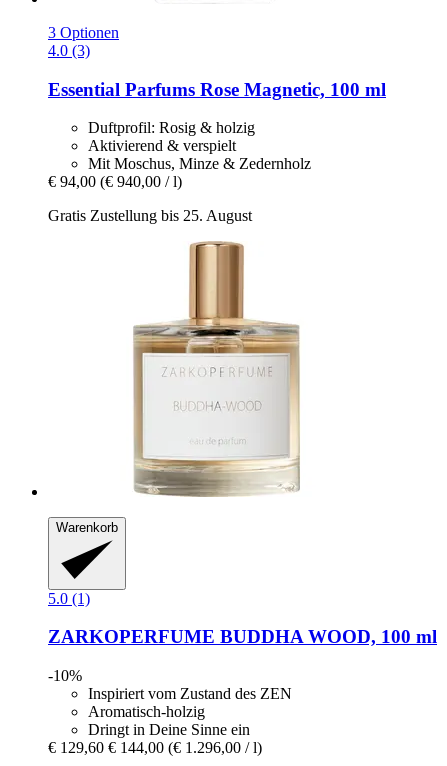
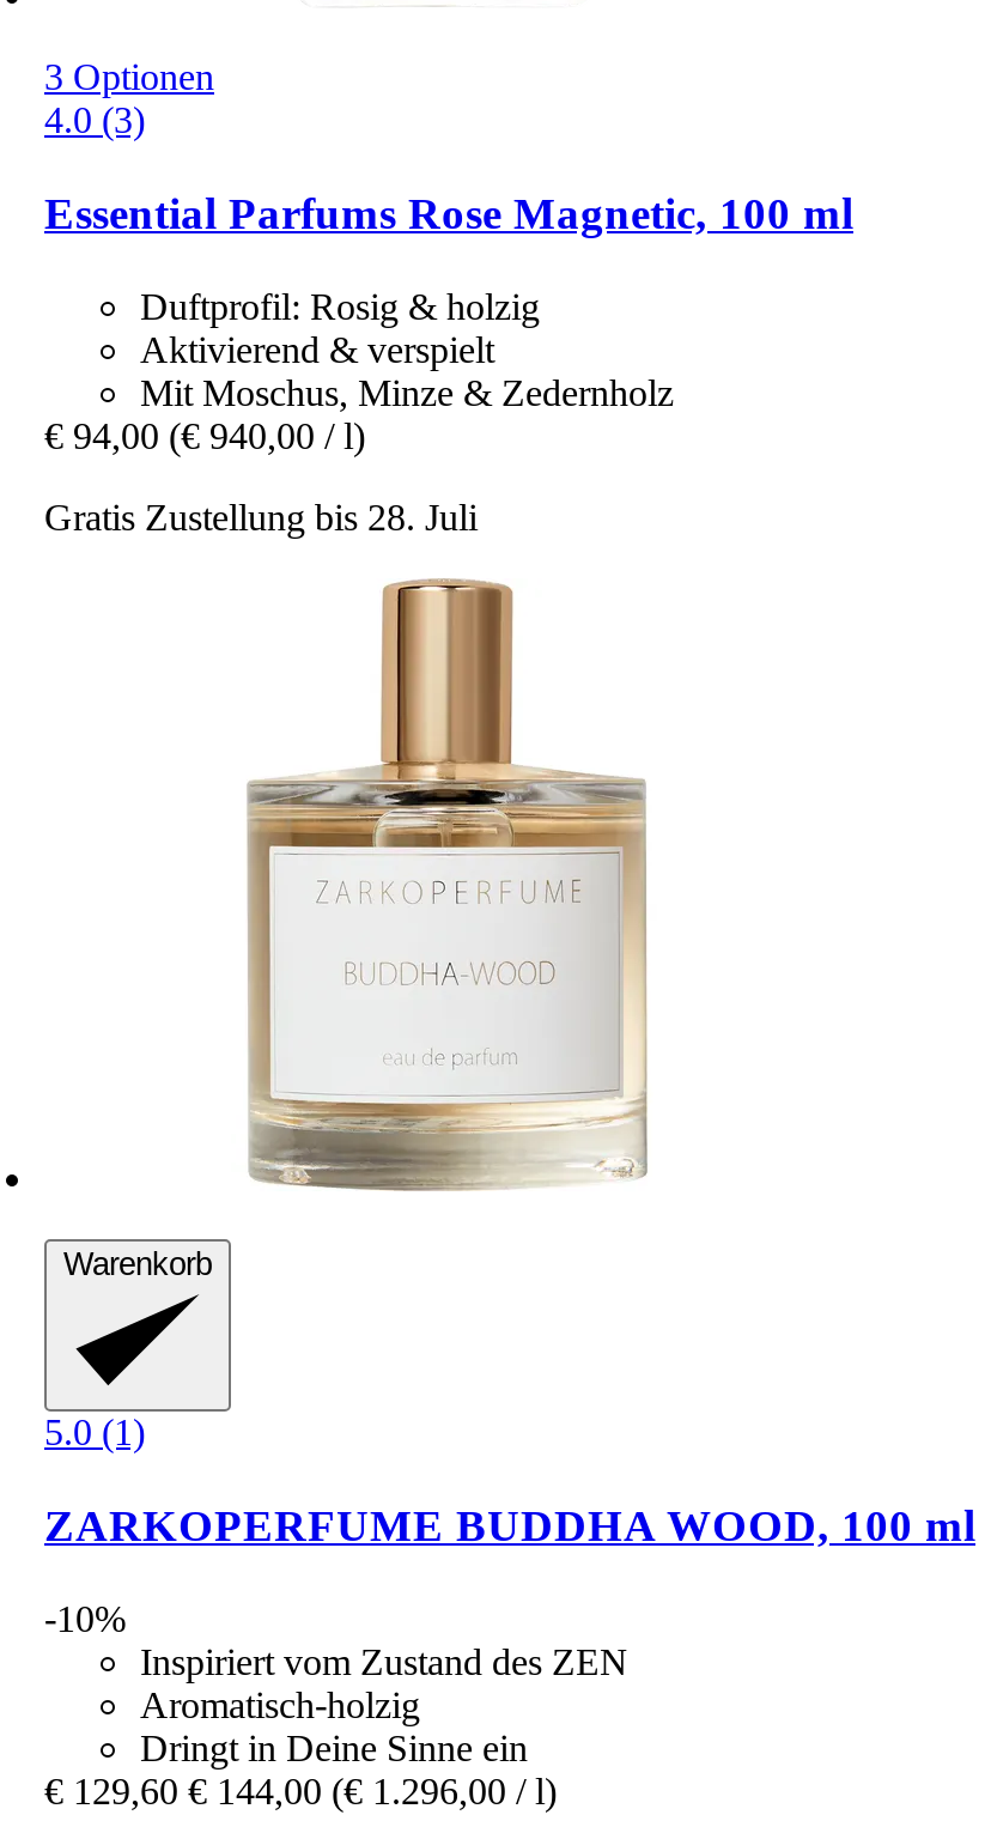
[48,207,252,224] Gratis Zustellung bis 25. August -> [44,496,478,537] Gratis Zustellung bis 28. Juli

